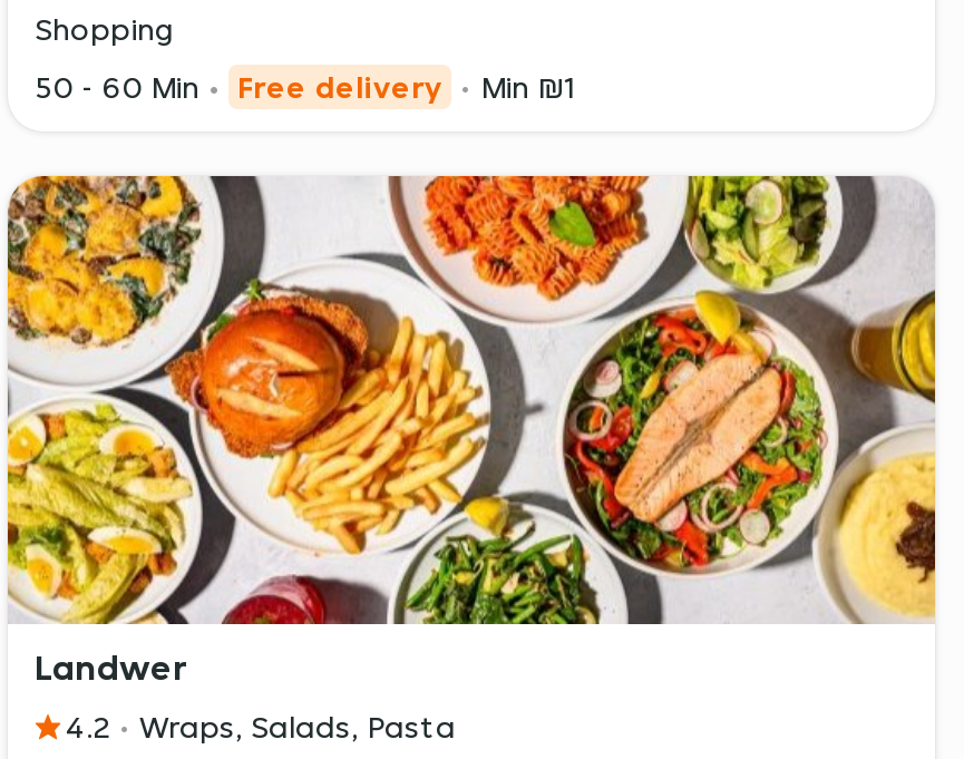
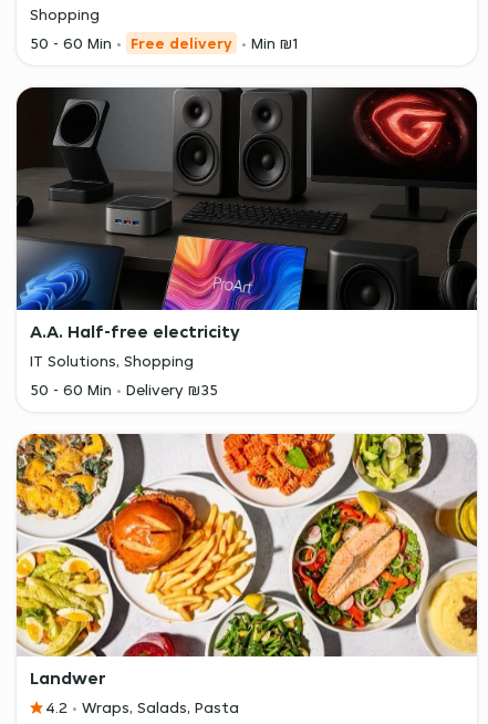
none -> [15,86,478,400] [image] | A.A. Half-free electricity | IT Solutions, Shopping | 50 - 60 Min | Delivery ₪35

